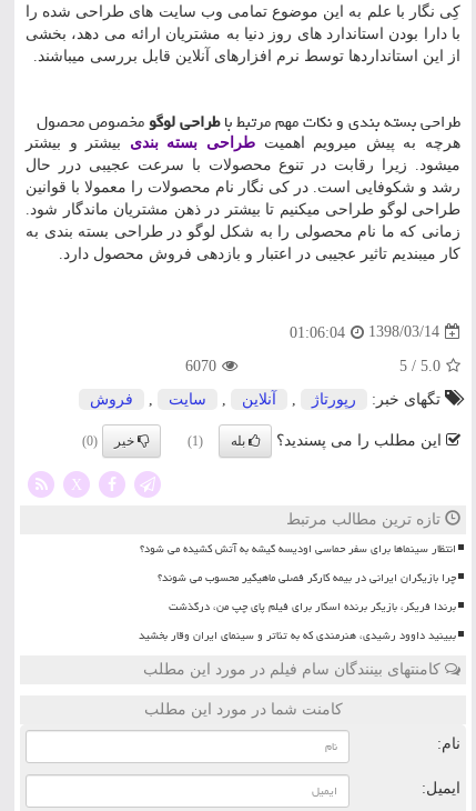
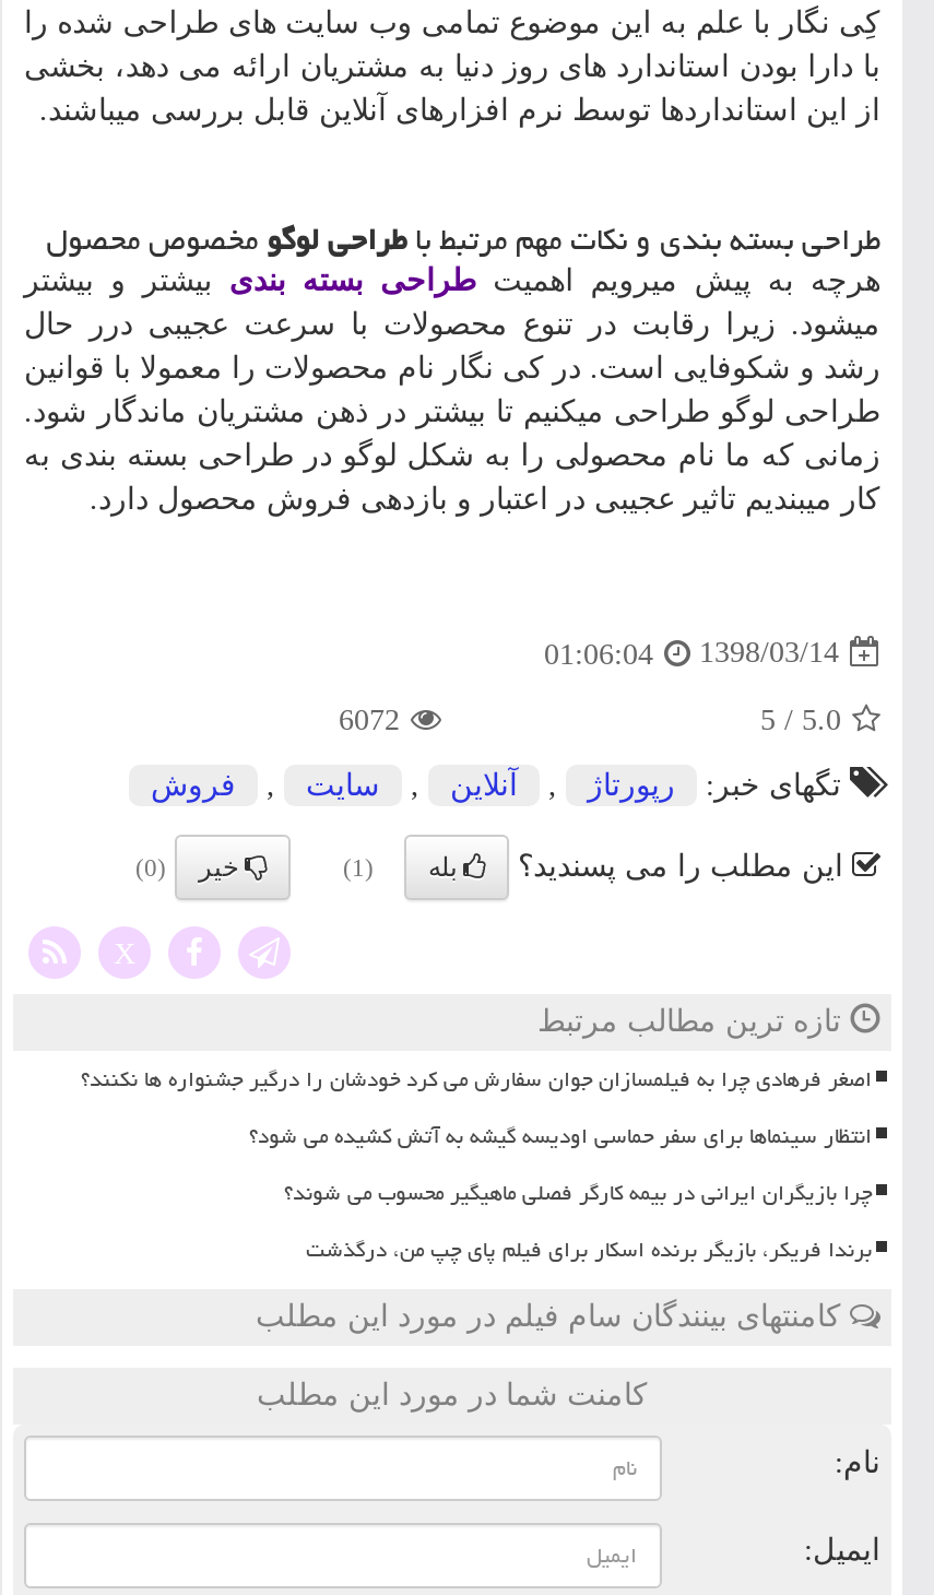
[185,358,216,374] 6070 -> [339,703,400,736] 6072
none -> [81,1057,872,1101] اصغر فرهادی چرا به فیلمسازان جوان سفارش می کرد خودشان را درگیر جشنواره ها نکنند؟
moved [140,537,456,617] -> [249,1114,872,1271]: انتظار سینماها برای سفر حماسی اودیسه گیشه به آتش کشیده می شود؟ | چرا بازیگران ایرانی در بیمه کارگر فصلی ماهیگیر محسوب می شوند؟ | برندا فریکر، بازیگر برنده اسکار برای فیلم پای چپ من، درگذشت
[139,624,456,646] ببینید داوود رشیدی، هنرمندی که به تئاتر و سینمای ایران وقار بخشید -> none

